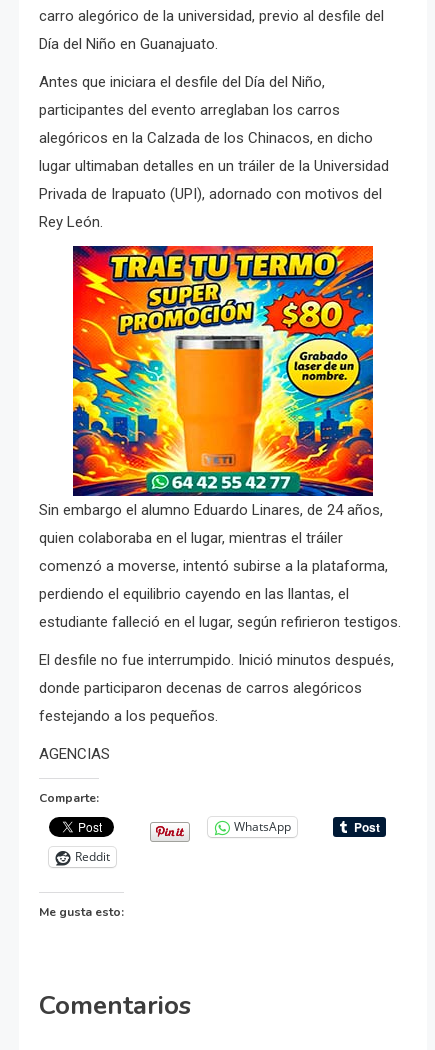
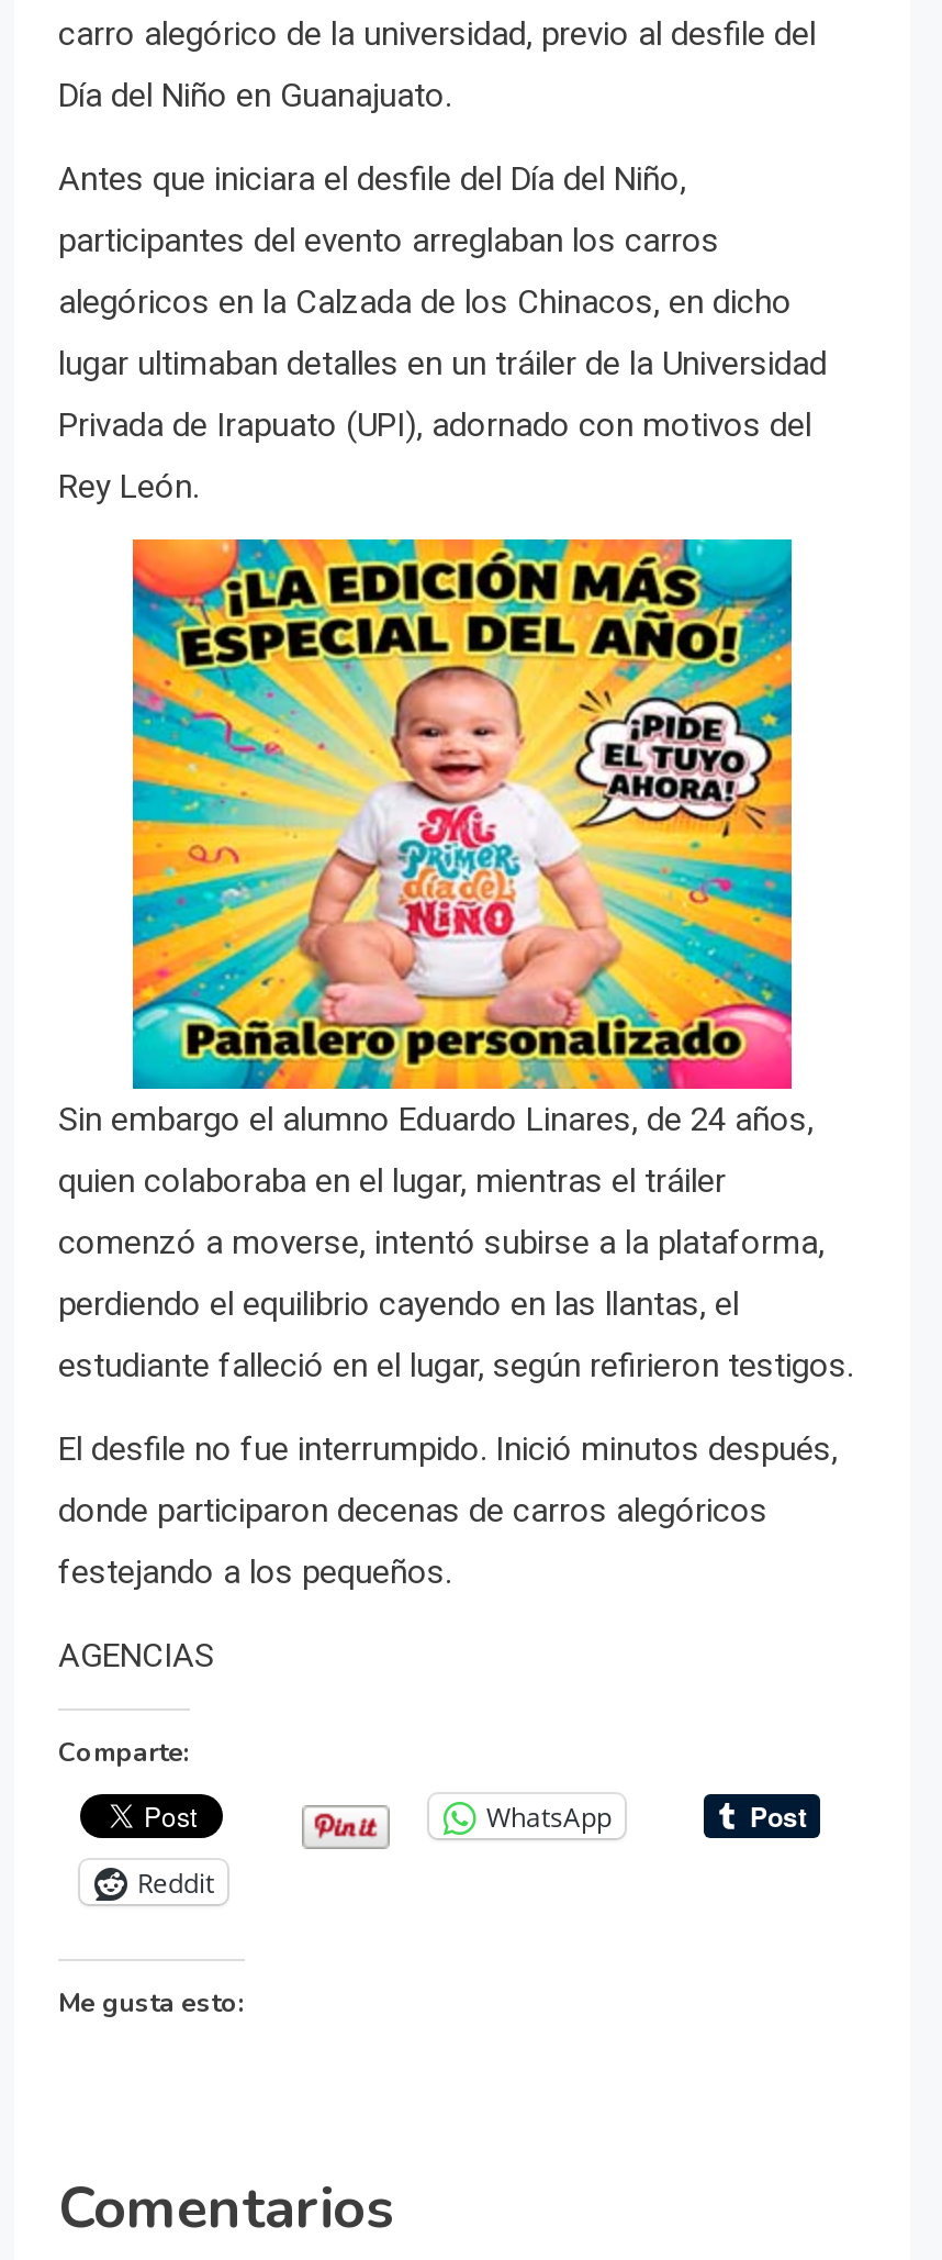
[72,245,374,497] [image] -> [131,536,794,1092] [image]

